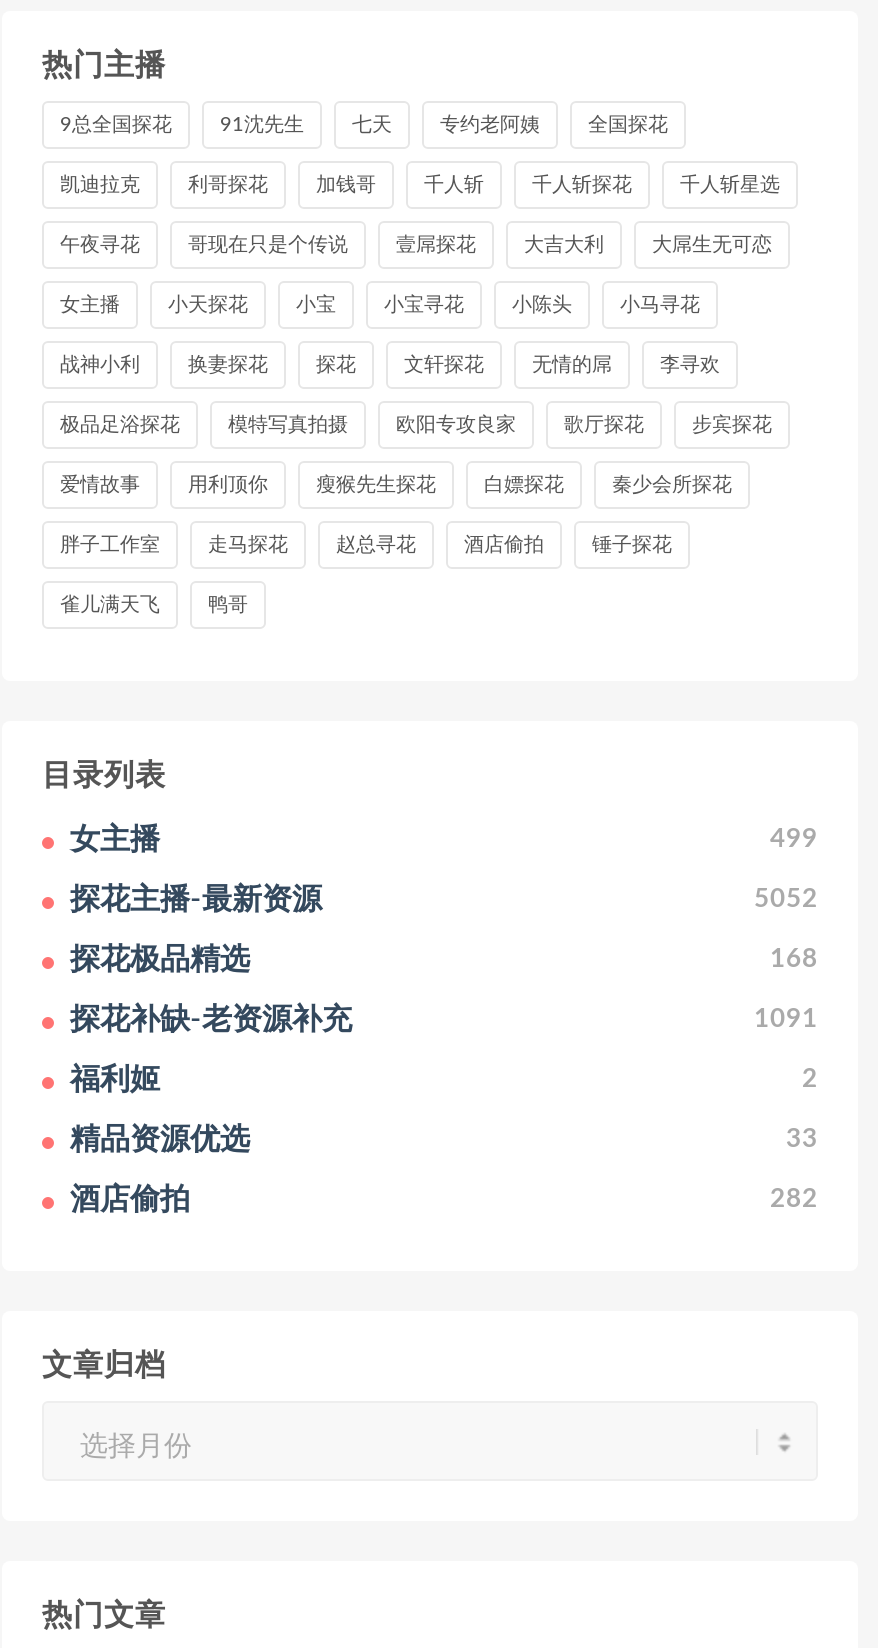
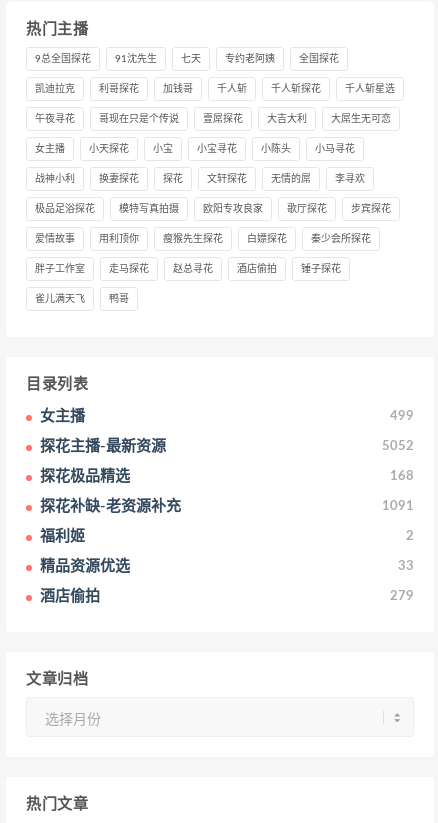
[770,1187,818,1213] 282 -> [390,590,414,603] 279

